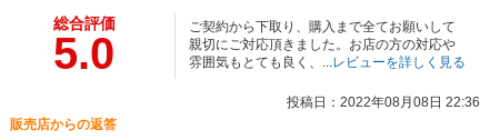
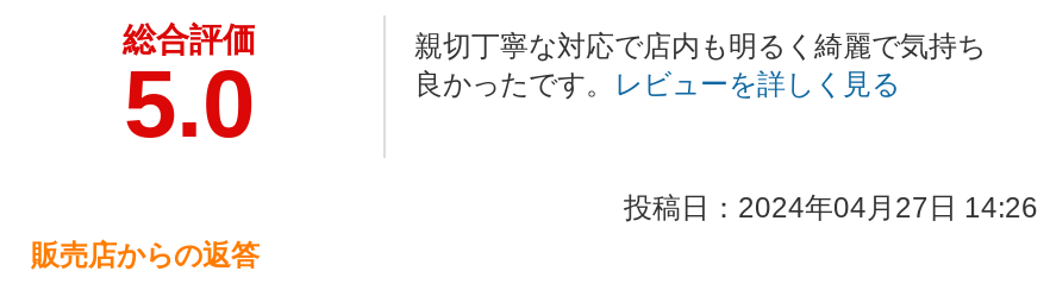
[189,19,466,70] ご契約から下取り、購入まで全てお願いして | 親切にご対応頂きました。お店の方の対応や | 雰囲気もとても良く、...レビューを詳しく見る -> [414,30,986,101] 親切丁寧な対応で店内も明るく綺麗で気持ち | 良かったです。レビューを詳しく見る
[287,94,480,110] 投稿日：2022年08月08日 22:36 -> [624,191,1038,225] 投稿日：2024年04月27日 14:26

